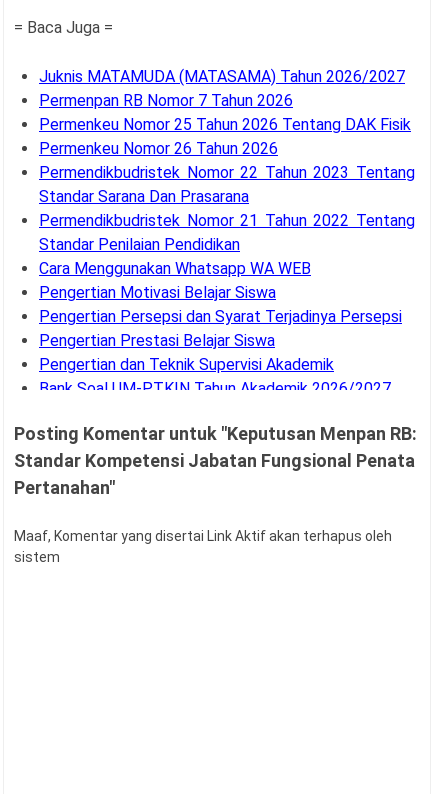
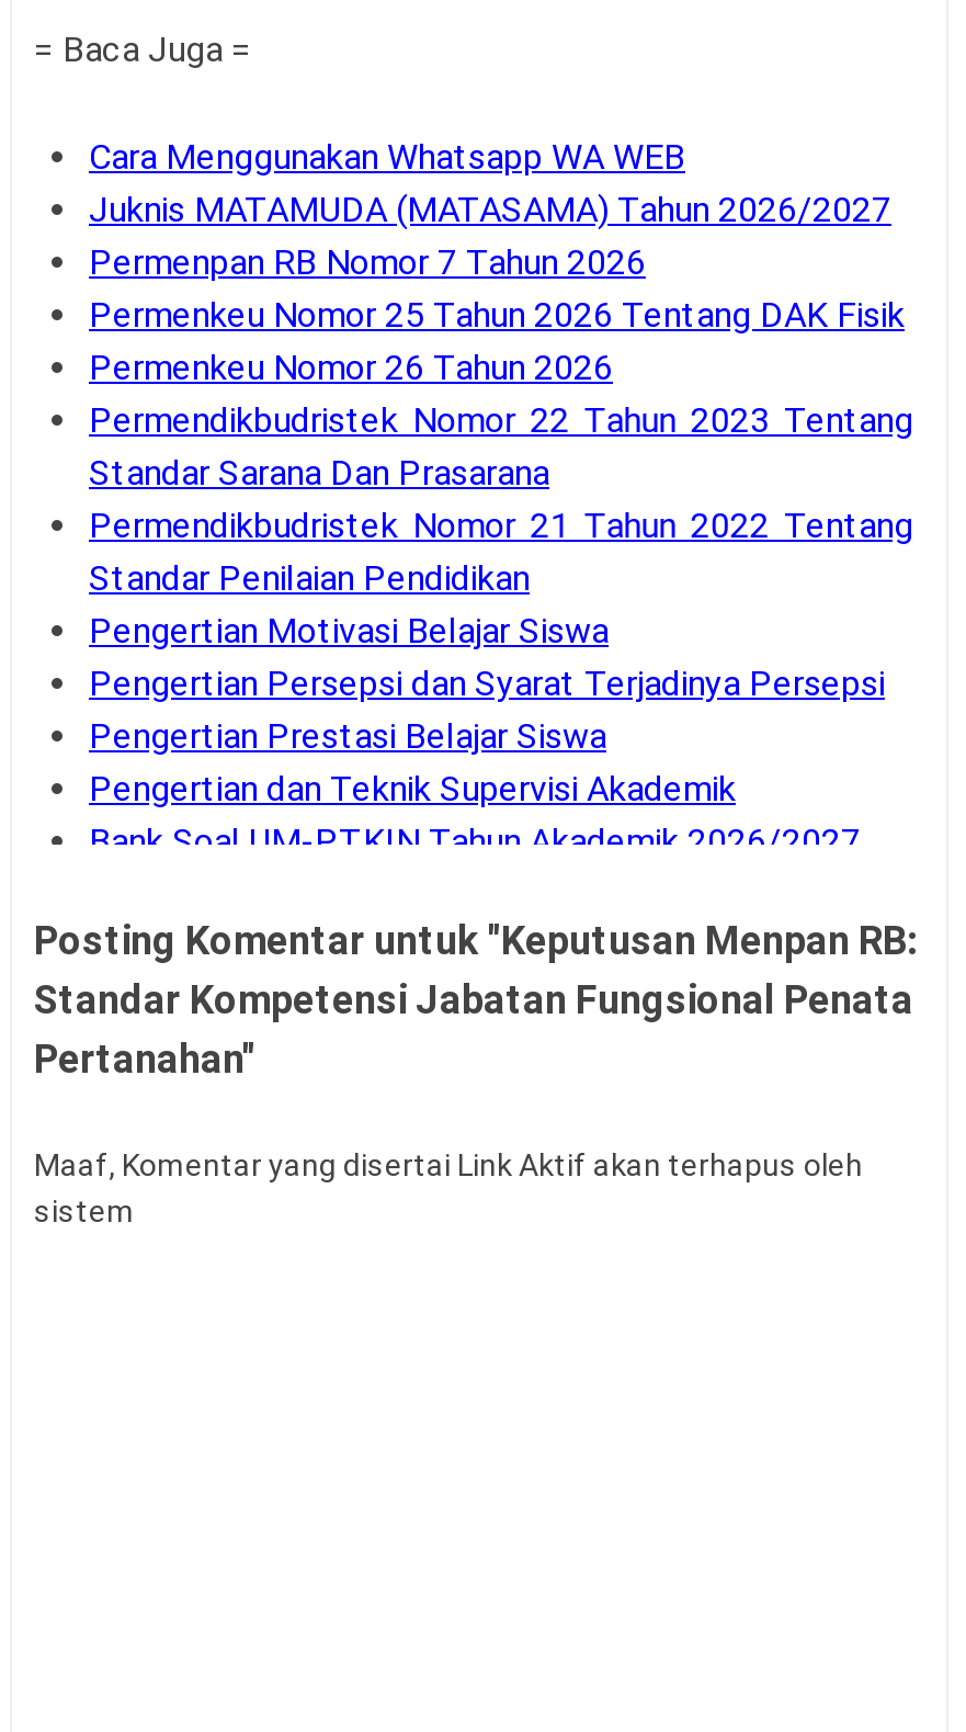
moved [39,67,415,254] -> [89,188,913,598]: Juknis MATAMUDA (MATASAMA) Tahun 2026/2027 | Permenpan RB Nomor 7 Tahun 2026 | Permenkeu Nomor 25 Tahun 2026 Tentang DAK Fisik | Permenkeu Nomor 26 Tahun 2026 | Permendikbudristek Nomor 22 Tahun 2023 Tentang | Standar Sarana Dan Prasarana | Permendikbudristek Nomor 21 Tahun 2022 Tentang | Standar Penilaian Pendidikan
moved [39,259,311,278] -> [89,135,685,177]: Cara Menggunakan Whatsapp WA WEB

